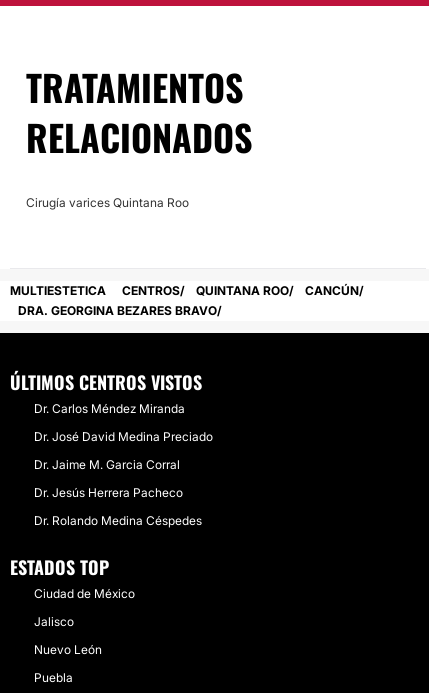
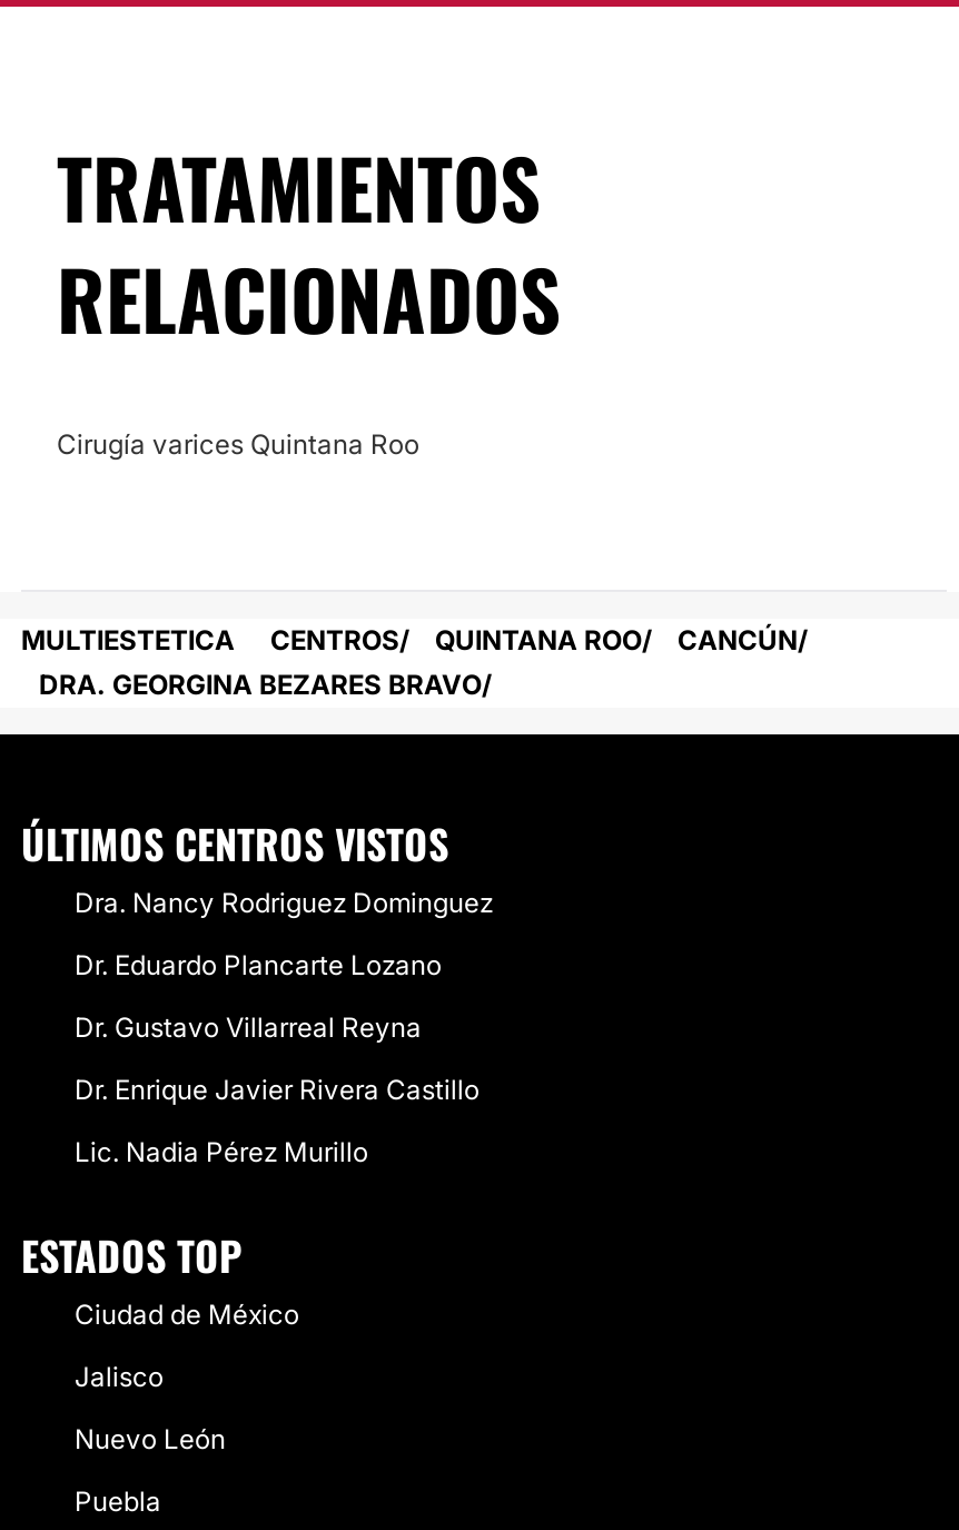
[34,401,185,416] Dr. Carlos Méndez Miranda -> [75,886,493,919] Dra. Nancy Rodriguez Dominguez
[34,429,213,444] Dr. José David Medina Preciado -> [75,948,442,981] Dr. Eduardo Plancarte Lozano
[34,457,180,472] Dr. Jaime M. Garcia Corral -> [75,1010,422,1044] Dr. Gustavo Villarreal Reyna
[34,485,183,500] Dr. Jesús Herrera Pacheco -> [75,1073,480,1106] Dr. Enrique Javier Rivera Castillo
[34,513,202,528] Dr. Rolando Medina Céspedes -> [75,1135,368,1168] Lic. Nadia Pérez Murillo

